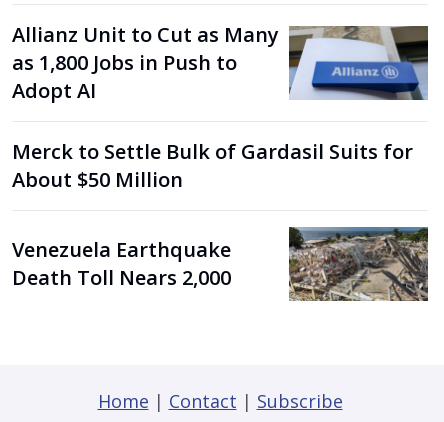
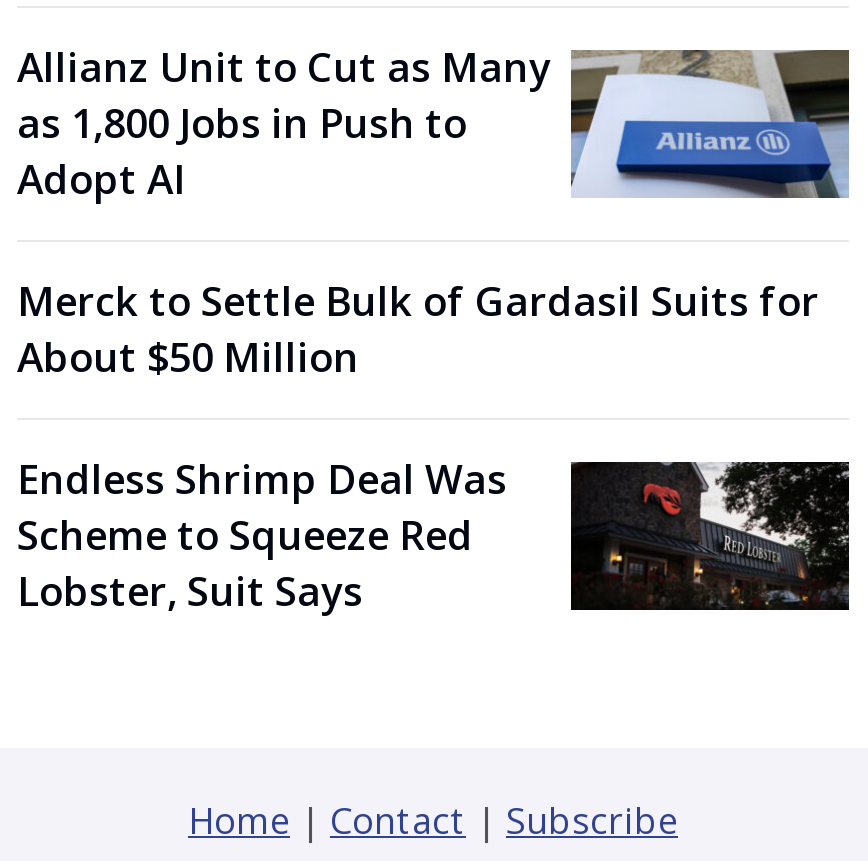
[288,226,429,302] [image] -> [571,460,849,612] [image]
[12,236,231,291] Venezuela Earthquake | Death Toll Nears 2,000 -> [17,452,507,618] Endless Shrimp Deal Was | Scheme to Squeeze Red | Lobster, Suit Says

